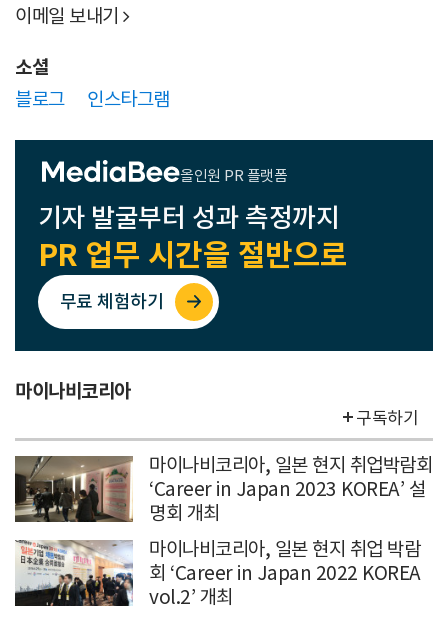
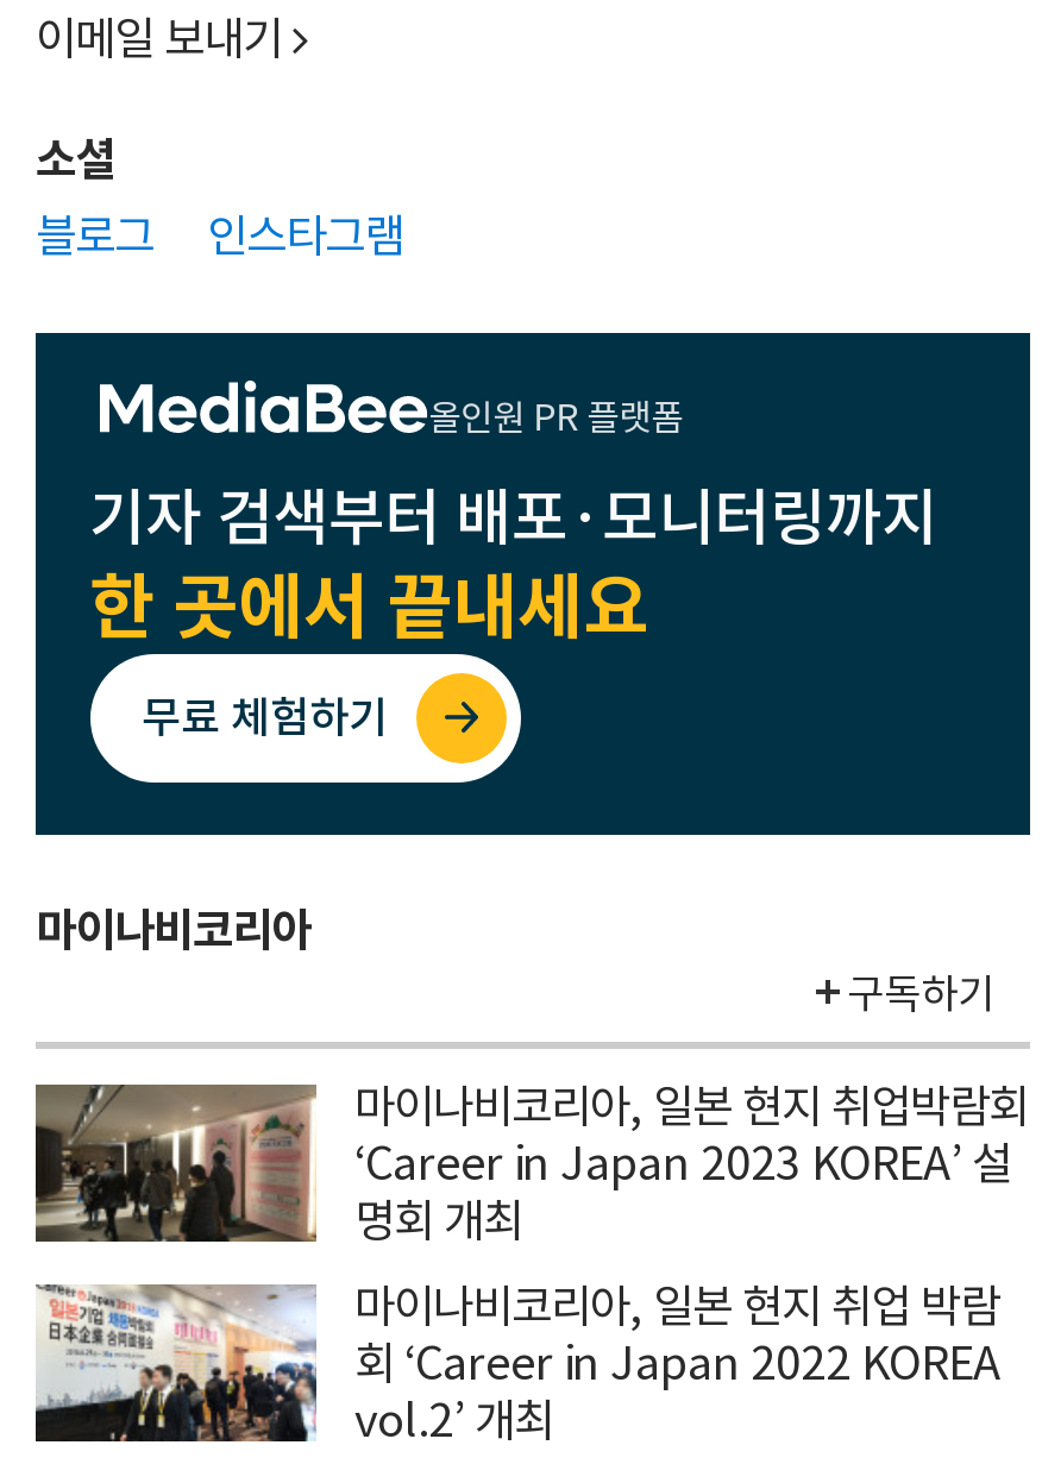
[37,201,347,274] 기자 발굴부터 성과 측정까지 | PR 업무 시간을 절반으로 -> [89,477,937,651] 기자 검색부터 배포·모니터링까지 | 한 곳에서 끝내세요

